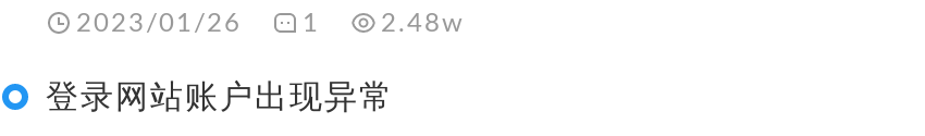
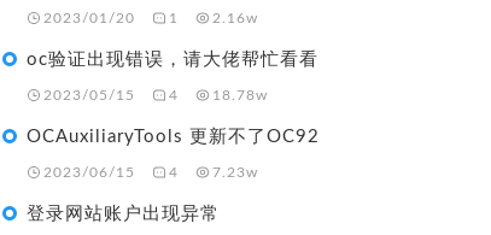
[76,10,242,36] 2023/01/26 -> [43,11,135,25] 2023/01/20
[381,10,464,36] 2.48w -> [27,11,320,179] 2.16w | oc验证出现错误，请大佬帮忙看看 | 2023/05/15 | 4 | 18.78w | OCAuxiliaryTools 更新不了OC92 | 2023/06/15 | 4 | 7.23w

